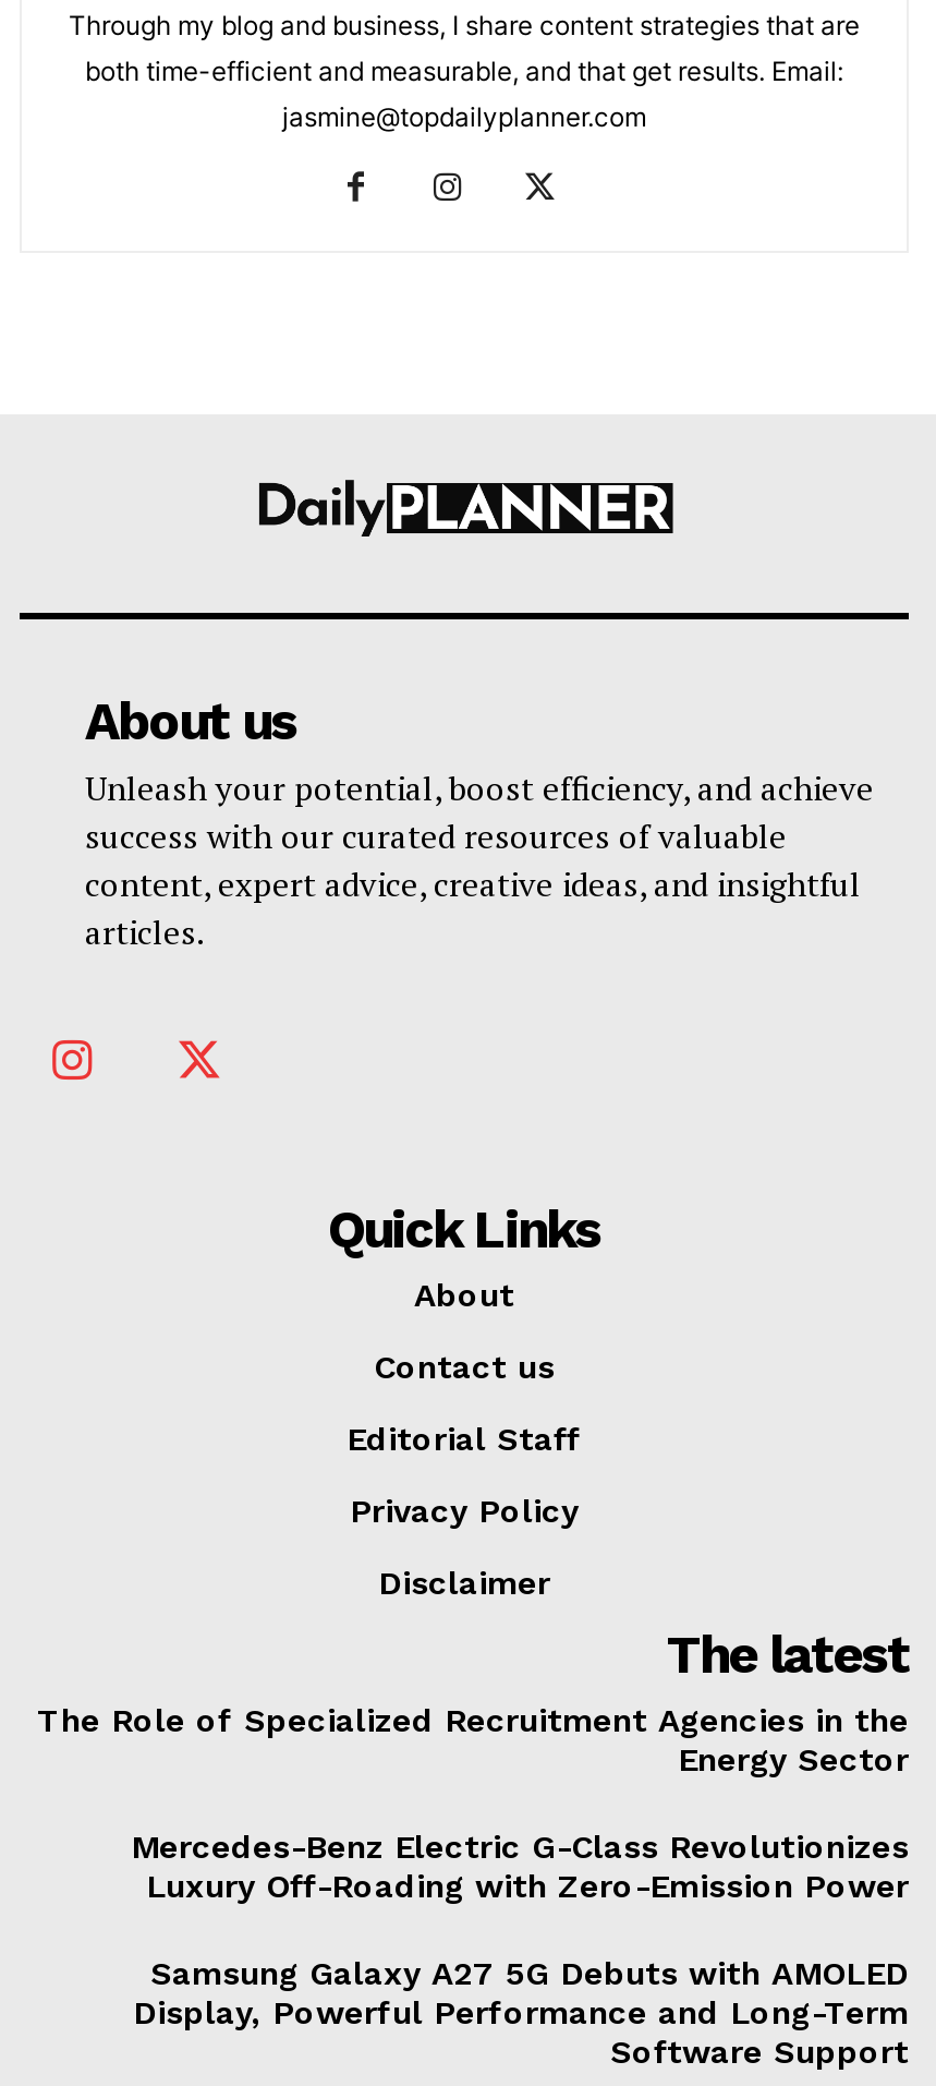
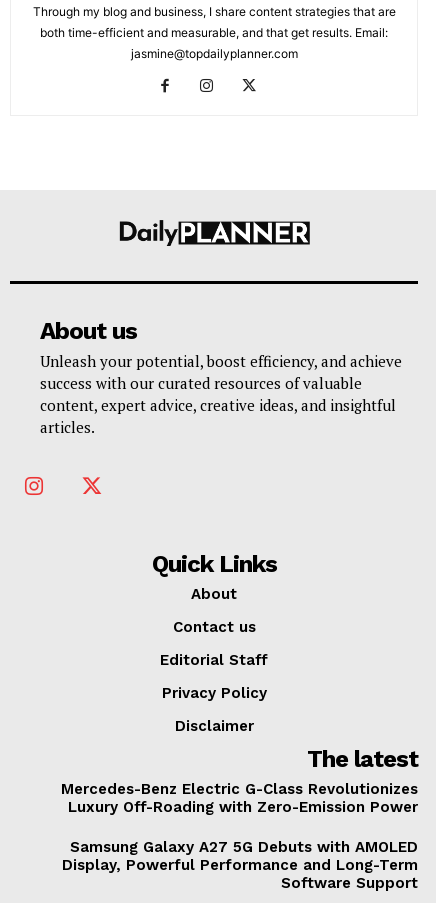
[37,1700,909,1779] The Role of Specialized Recruitment Agencies in the | Energy Sector -> none

